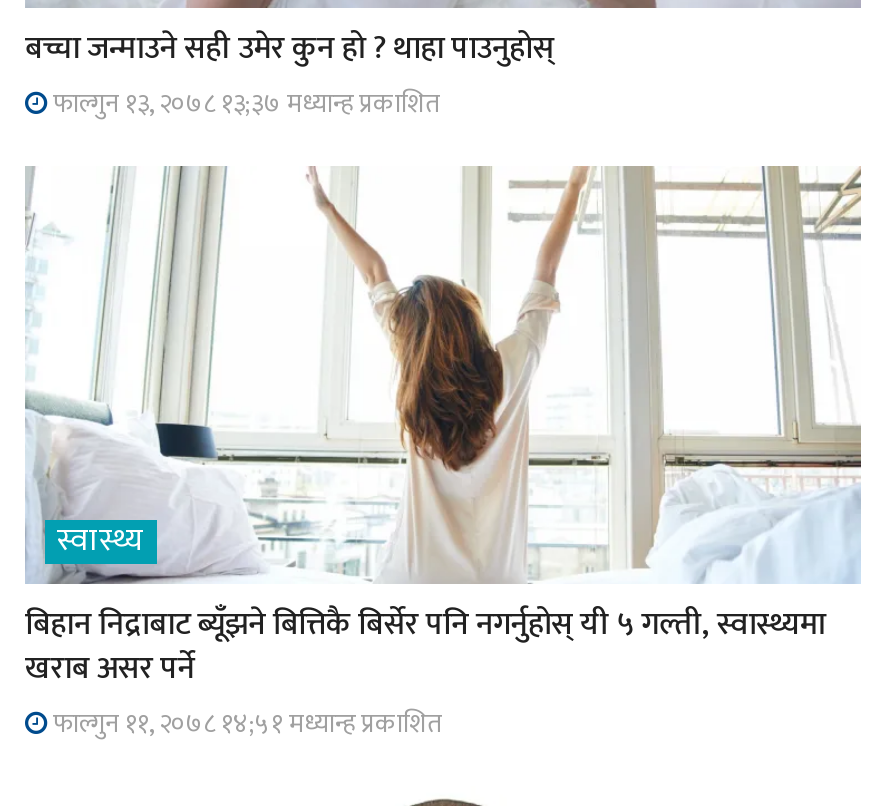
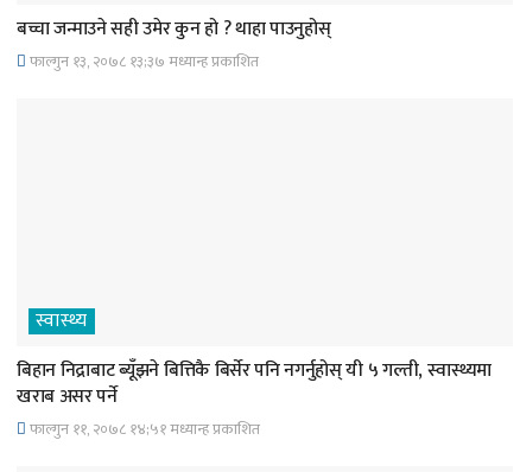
[23,164,863,586] [image] -> none

